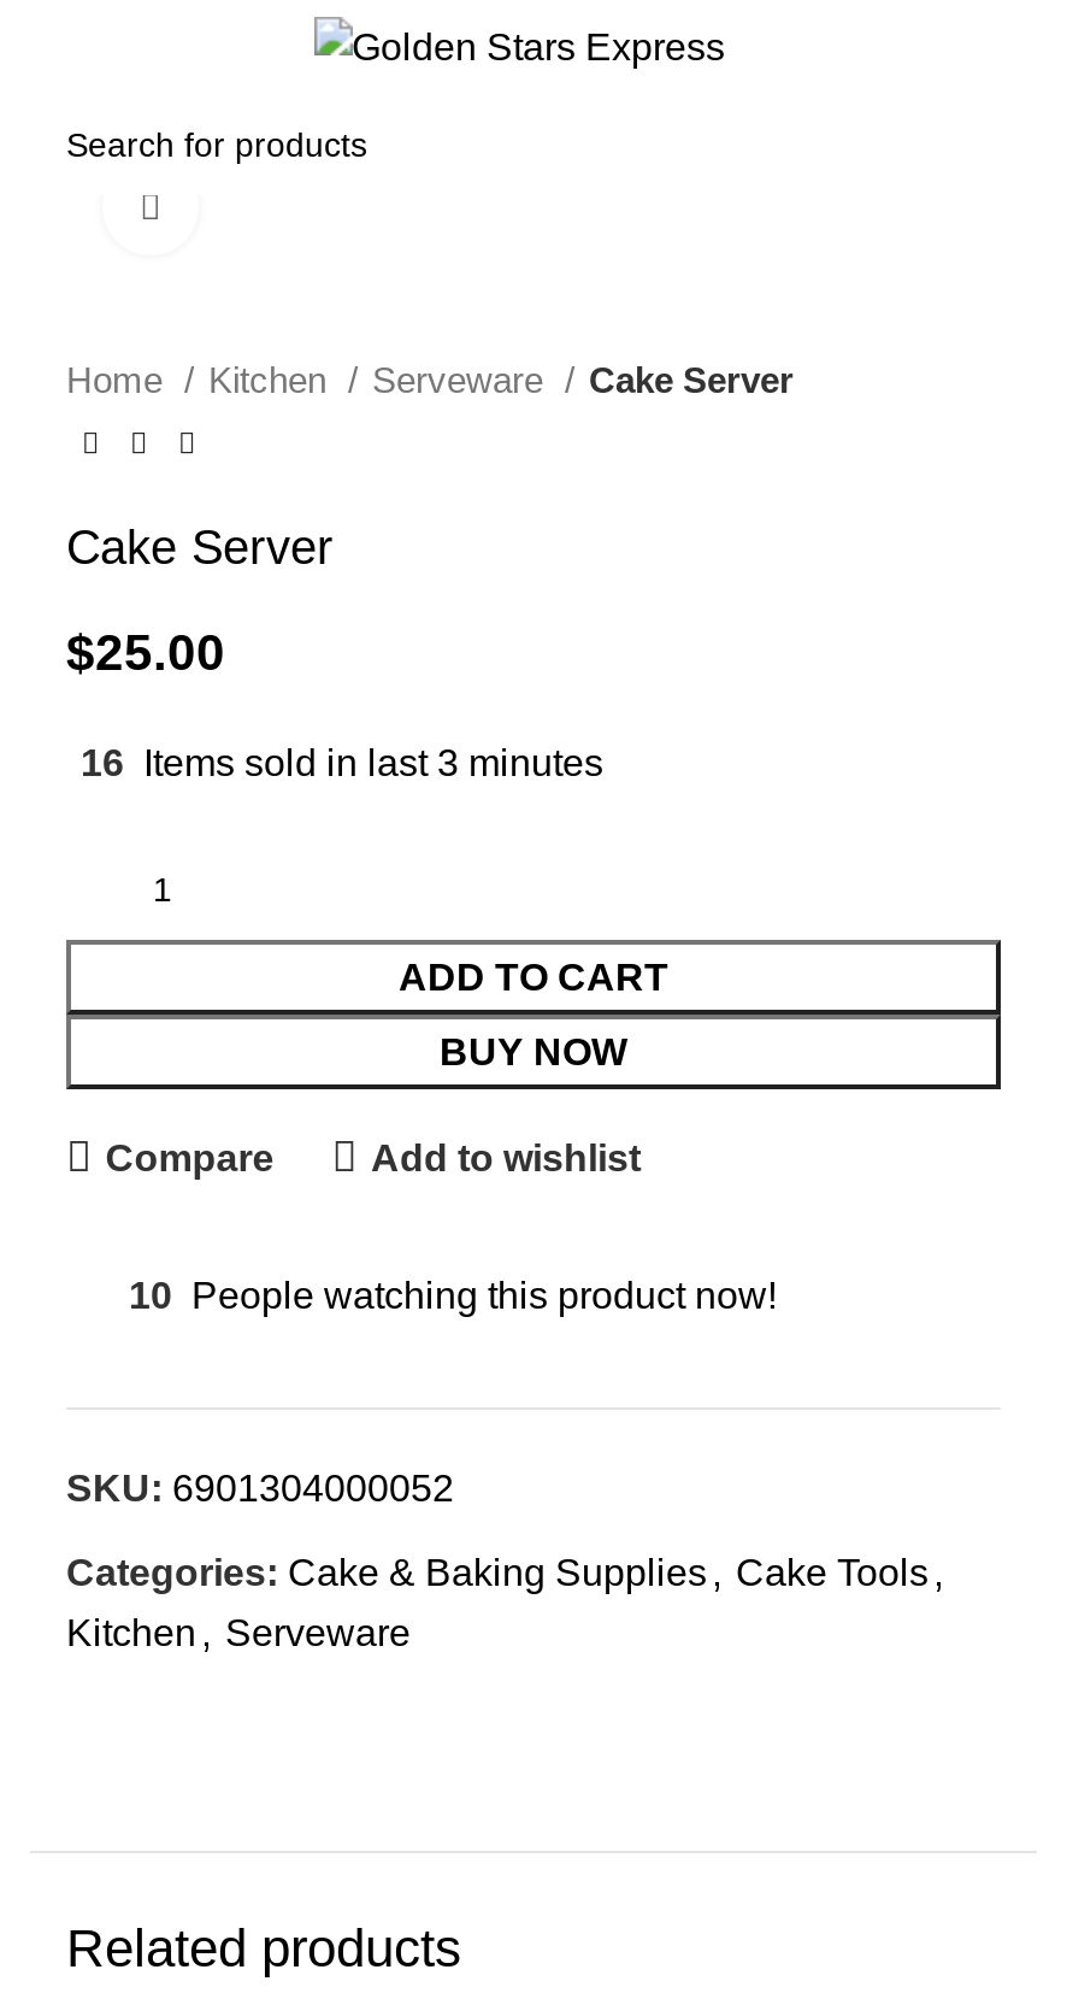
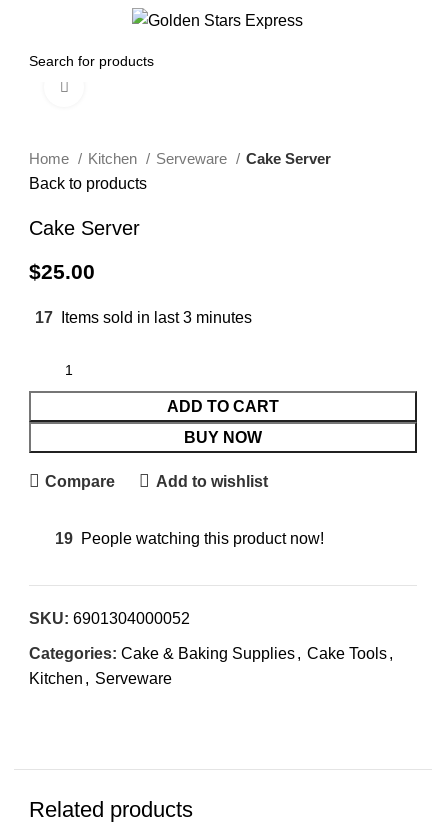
none -> [29,175,147,192] Back to products
[81,742,603,783] 16 Items sold in last 3 minutes -> [35,309,252,326] 17 Items sold in last 3 minutes
[129,1274,777,1315] 10 People watching this product now! -> [55,530,324,547] 19 People watching this product now!

